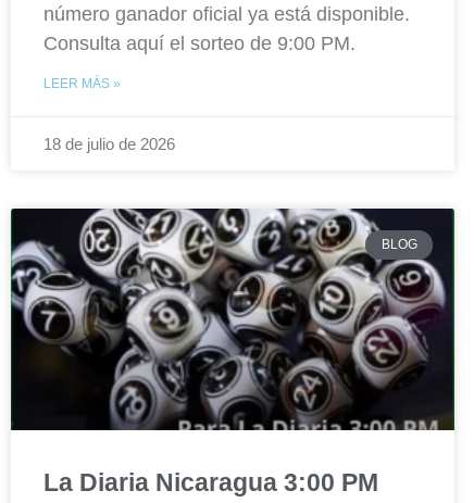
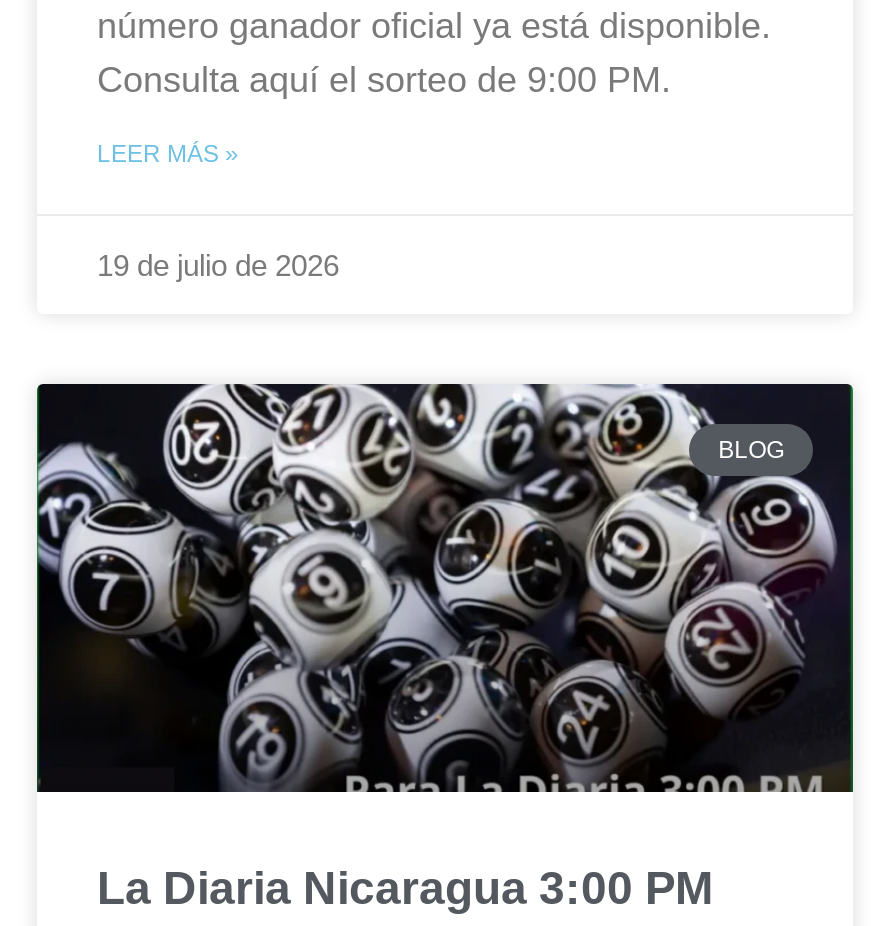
[43,135,175,153] 18 de julio de 2026 -> [97,248,339,282] 19 de julio de 2026

